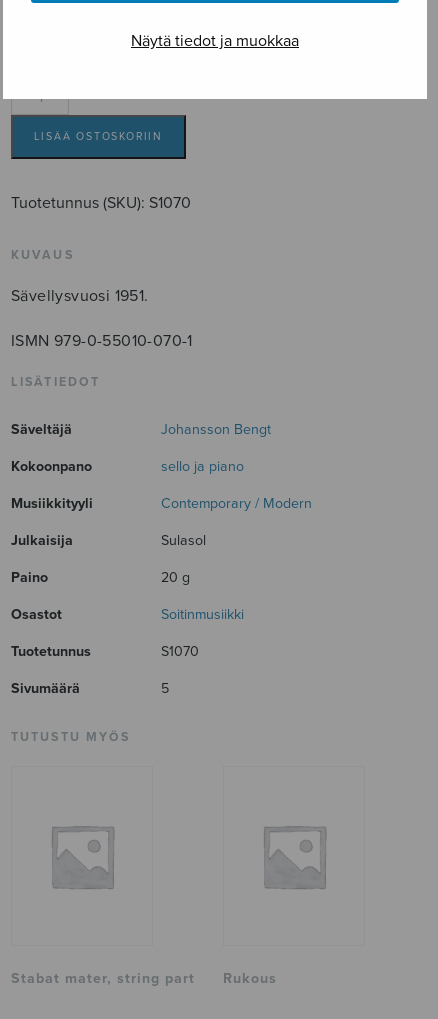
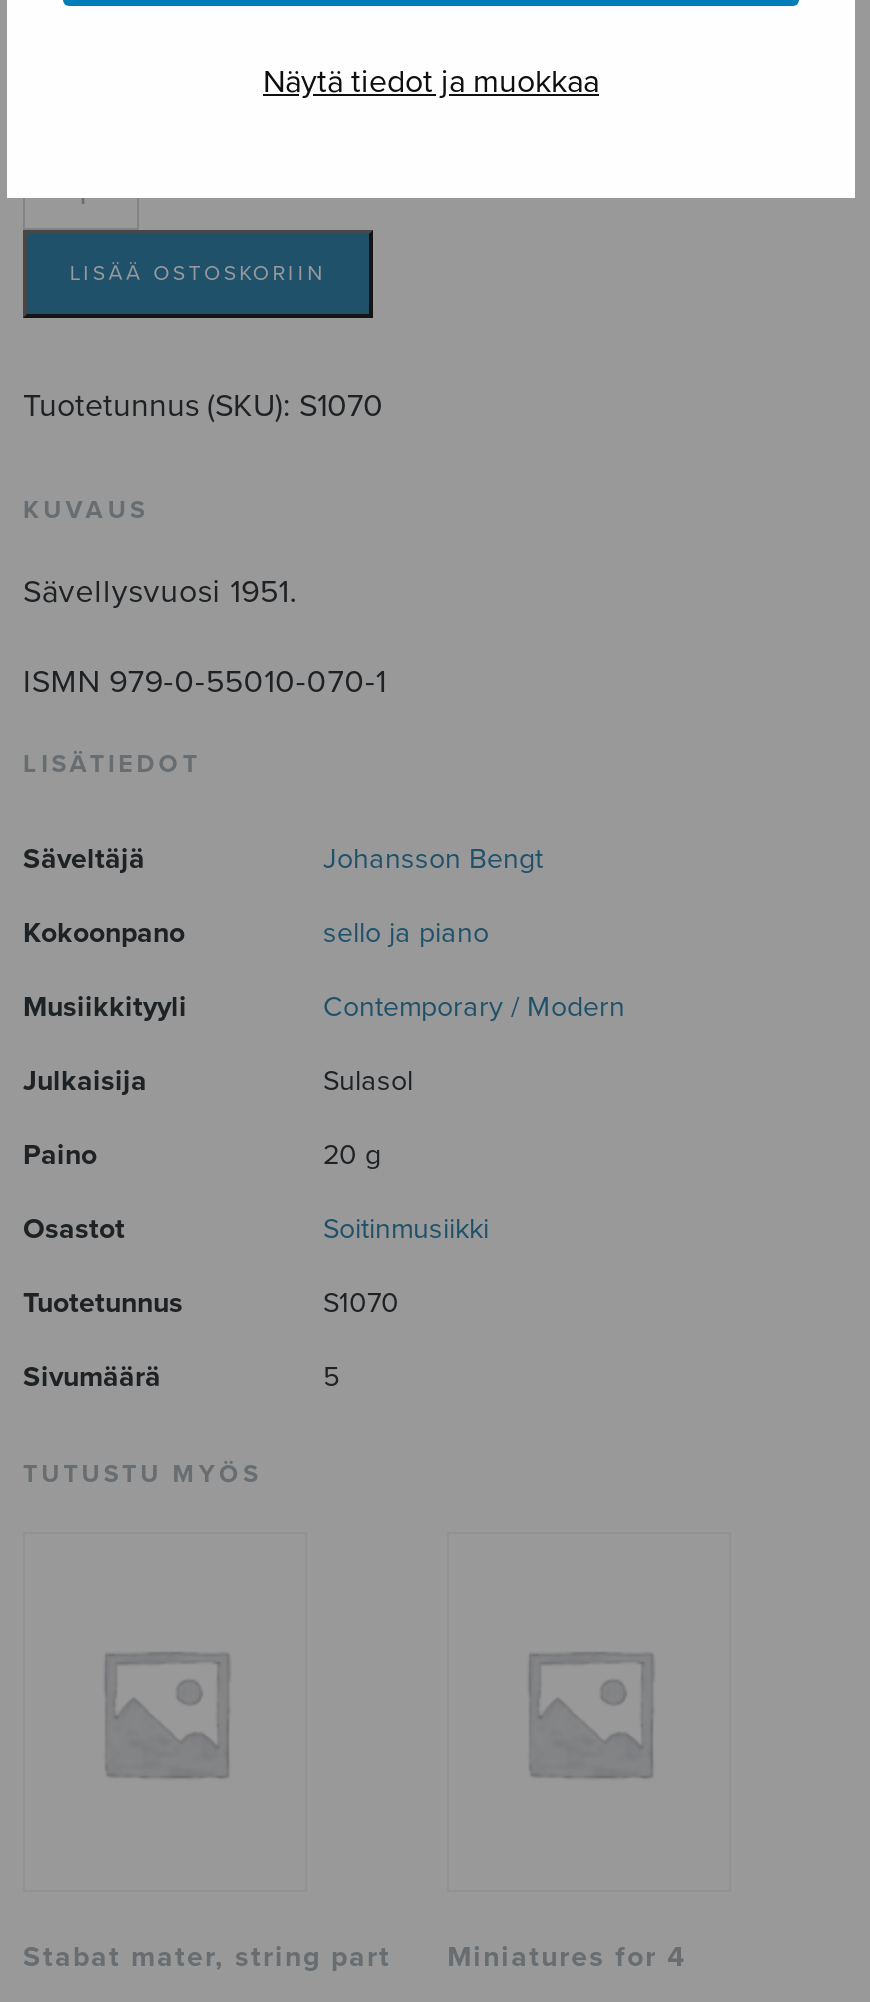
[223,969,277,986] Rukous -> [447,1939,685,1973] Miniatures for 4

